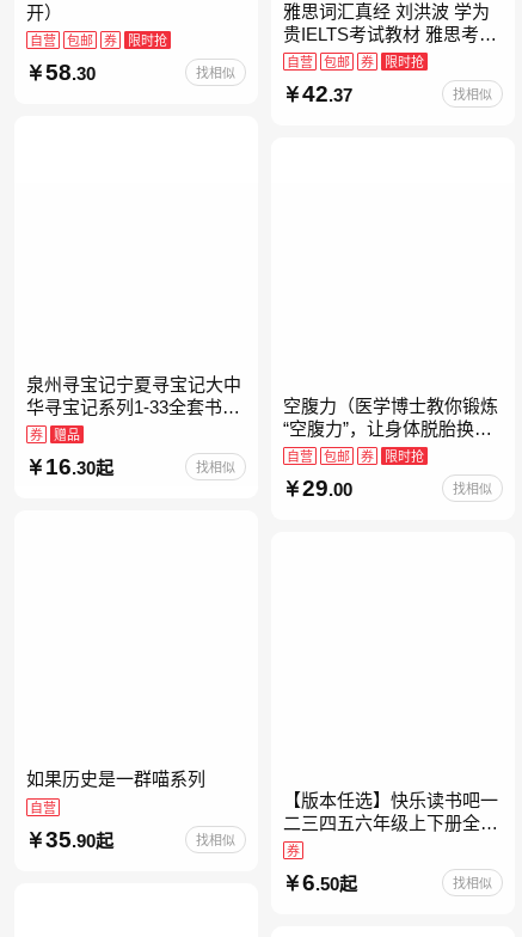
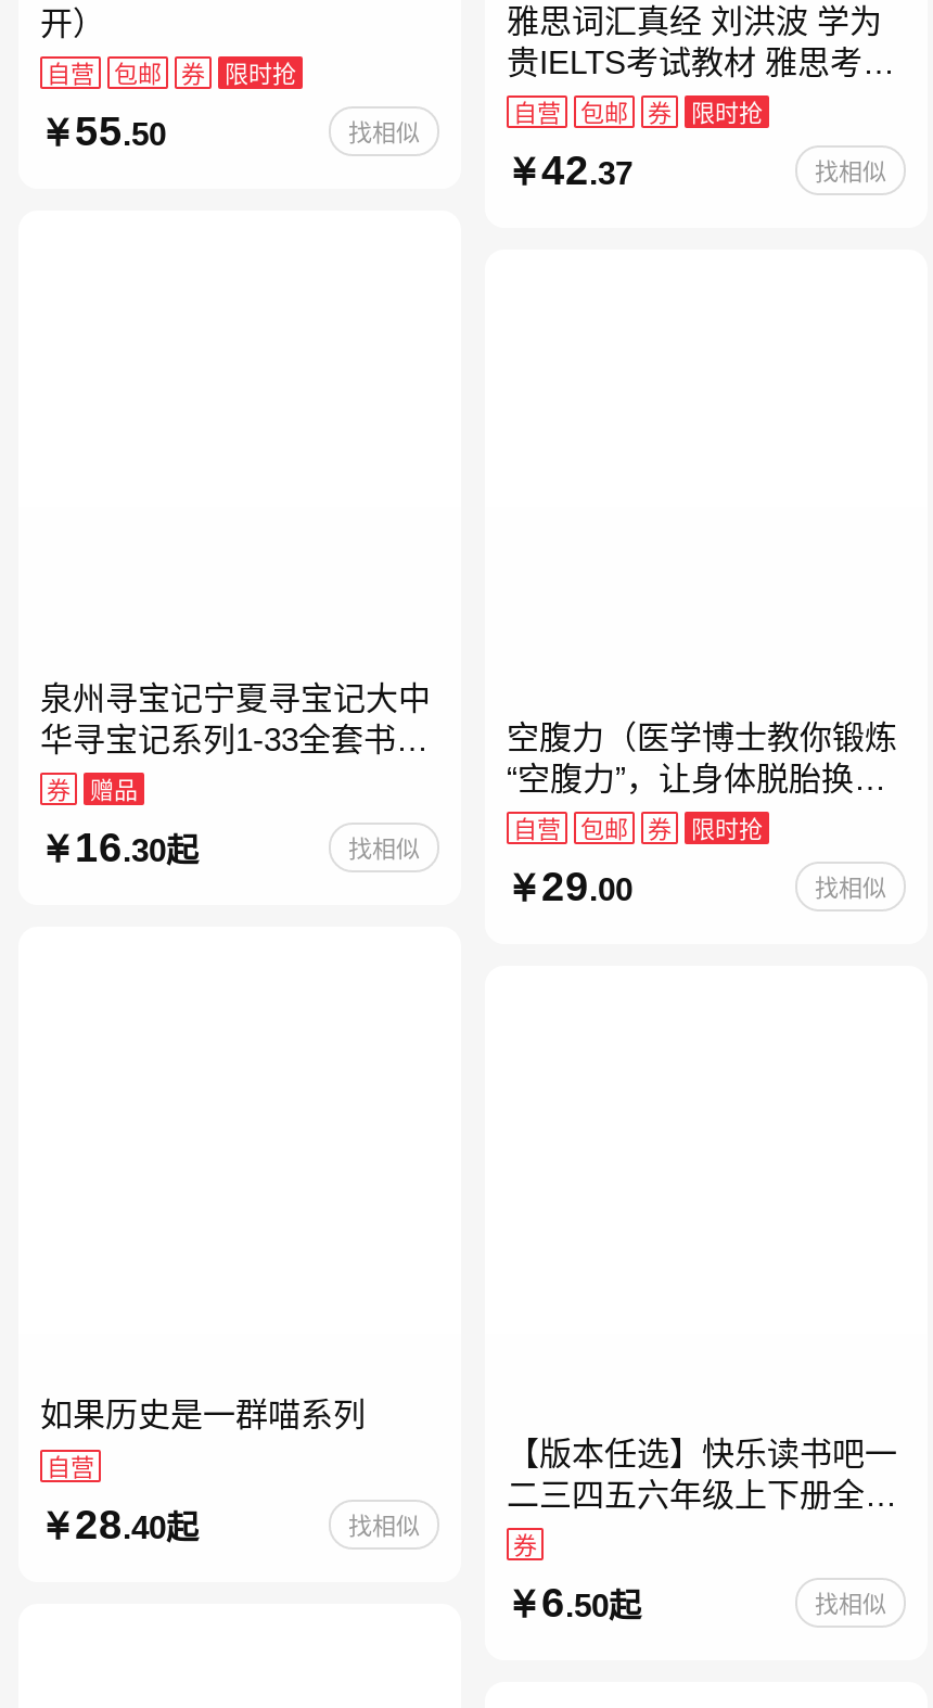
[45,60,96,82] 58.30 -> [75,109,166,150] 55.50
[45,827,113,850] 35.90起 -> [75,1502,199,1543] 28.40起

